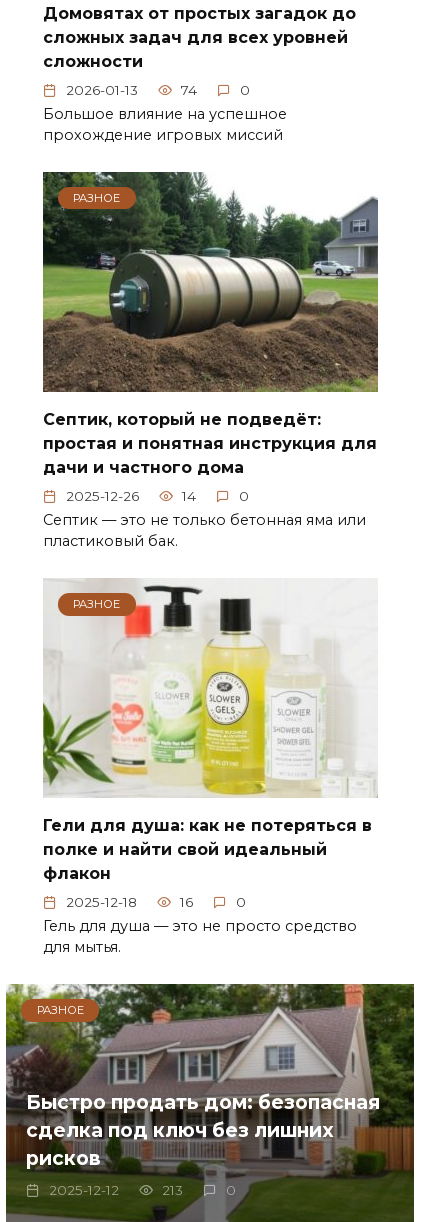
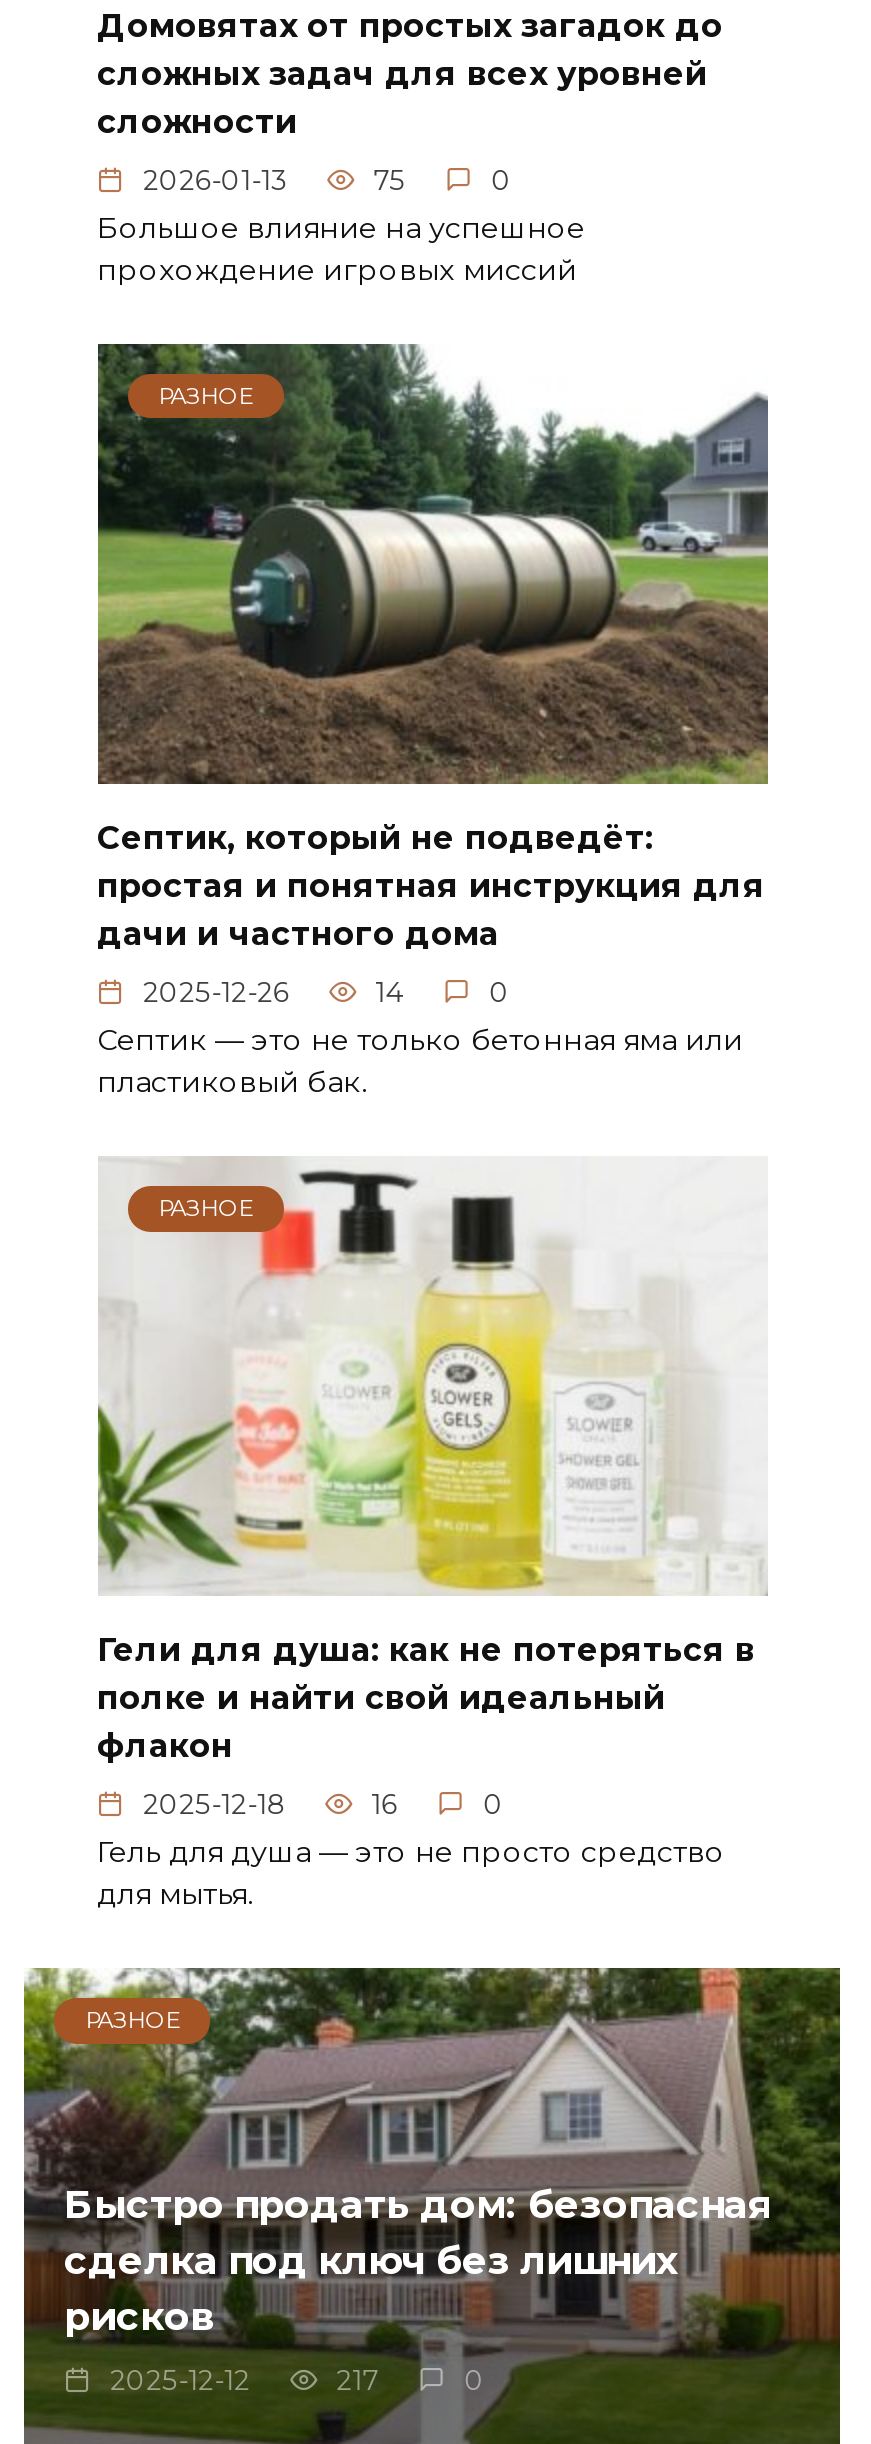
[181,82,197,98] 74 -> [373,164,405,196] 75
[162,1182,183,1198] 213 -> [336,2364,378,2396] 217

